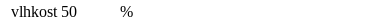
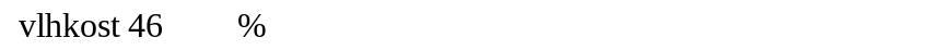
[11,3,77,20] vlhkost 50 -> [19,6,163,43] vlhkost 46

